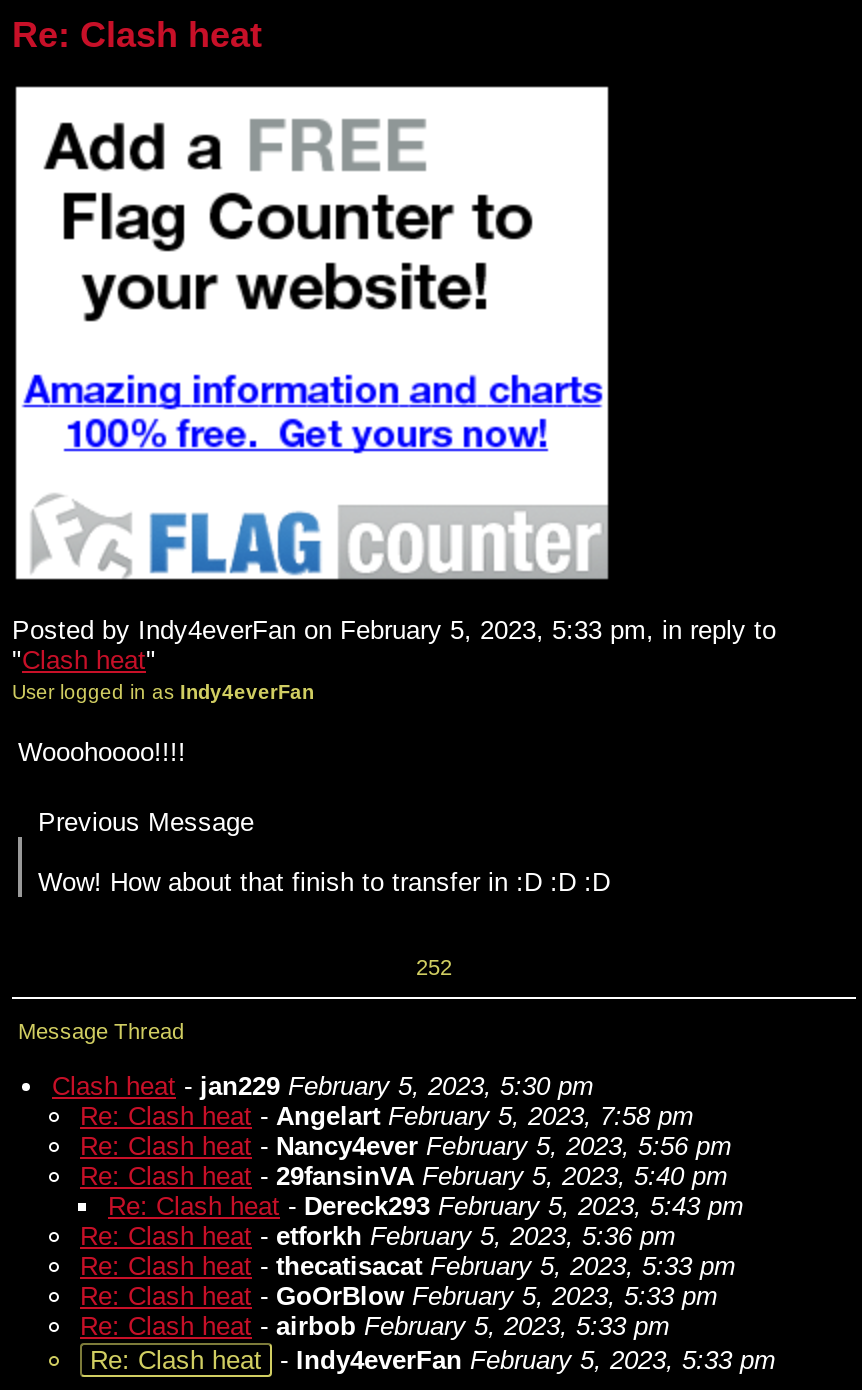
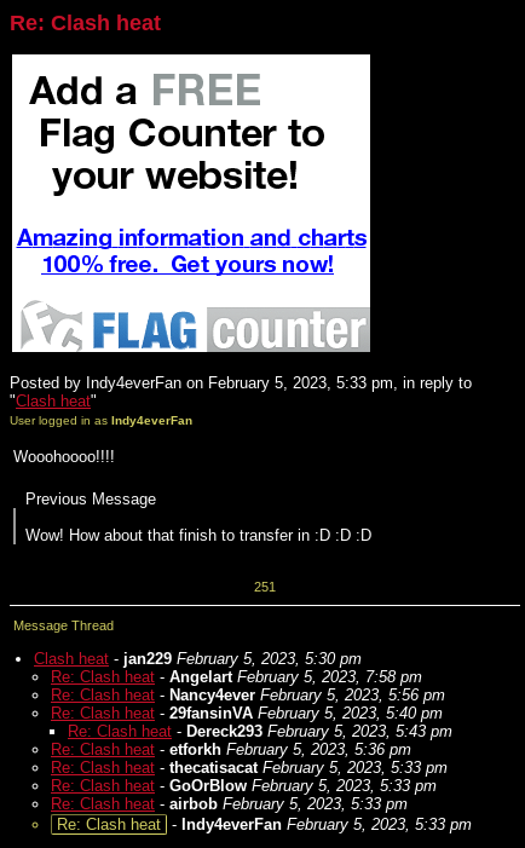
[416,955,452,979] 252 -> [254,579,276,594] 251

